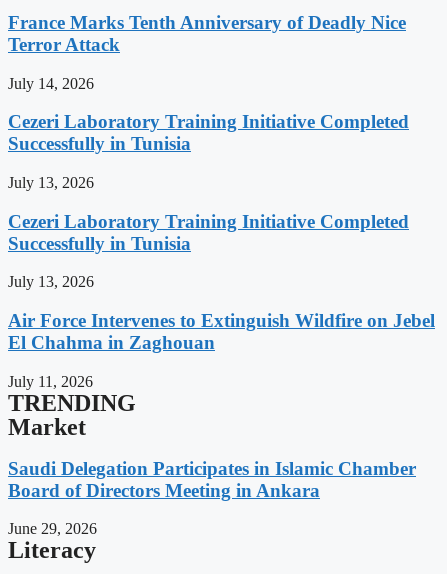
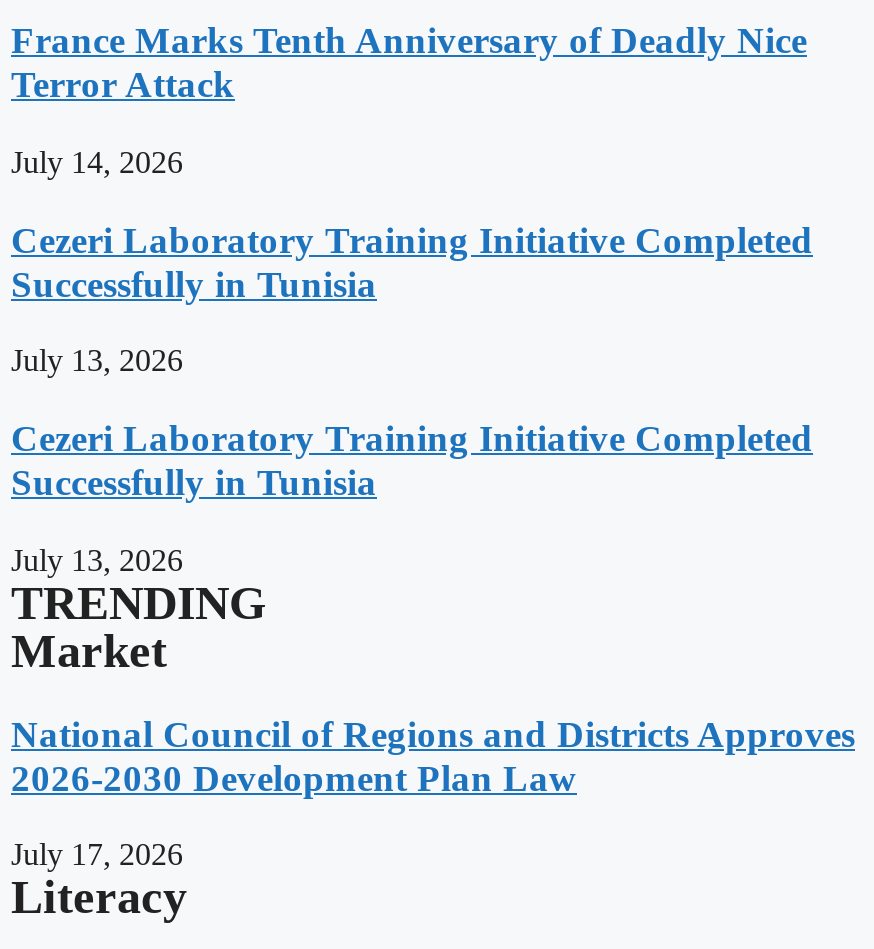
[8,310,435,390] Air Force Intervenes to Extinguish Wildfire on Jebel | El Chahma in Zaghouan | July 11, 2026 -> none
[8,457,416,500] Saudi Delegation Participates in Islamic Chamber | Board of Directors Meeting in Ankara -> [11,712,855,798] National Council of Regions and Districts Approves | 2026-2030 Development Plan Law
[8,520,97,537] June 29, 2026 -> [11,838,183,872] July 17, 2026

